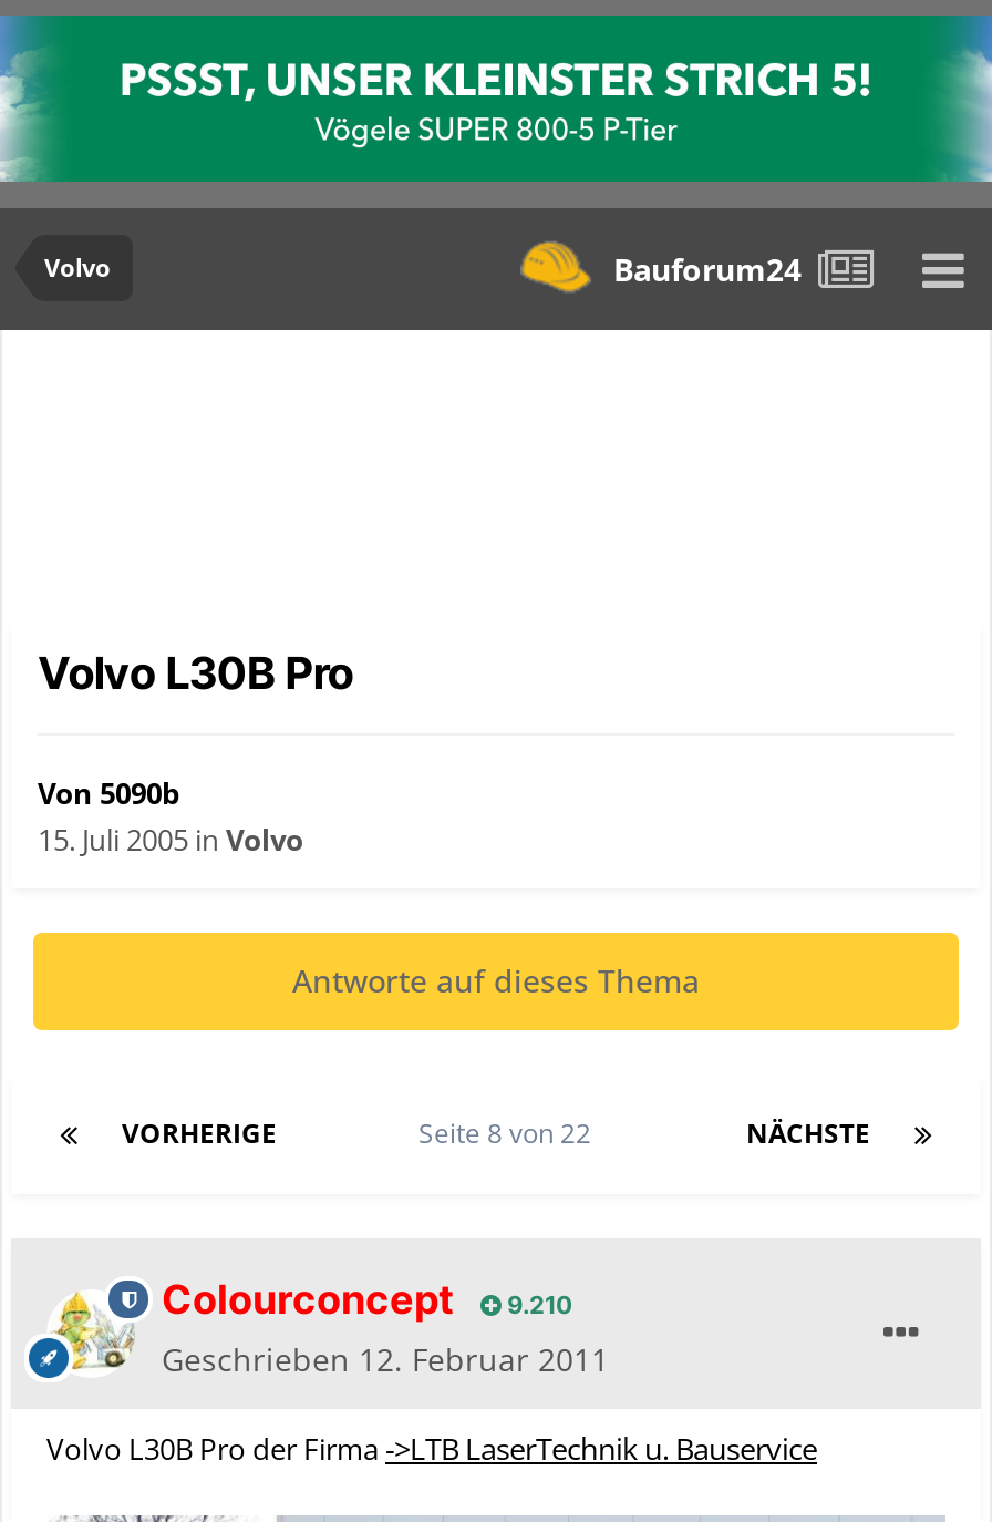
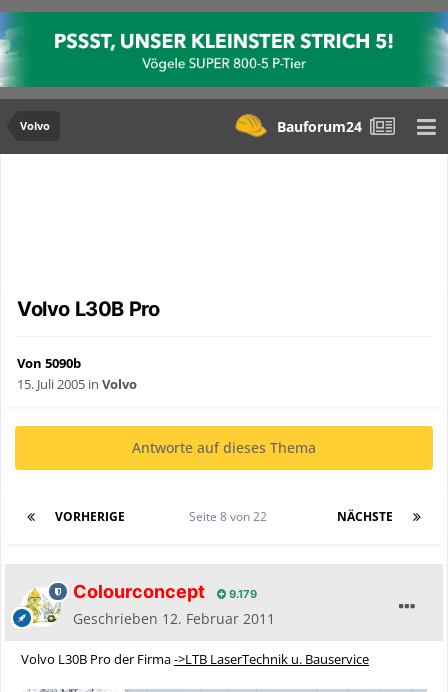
[162,1276,573,1323] Colourconcept 9.210 -> [73,581,257,602] Colourconcept 9.179

